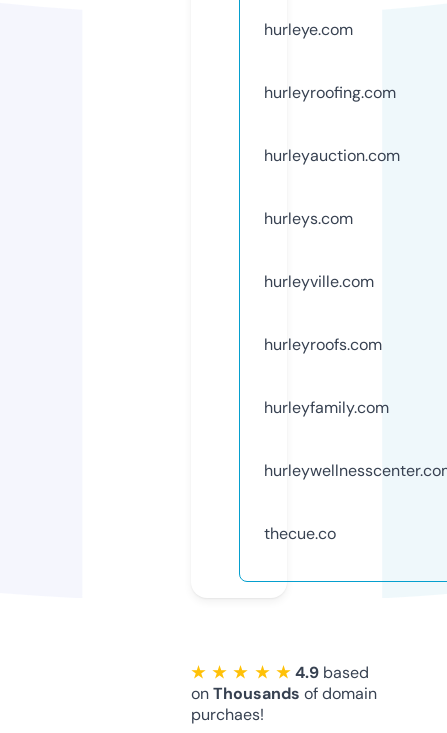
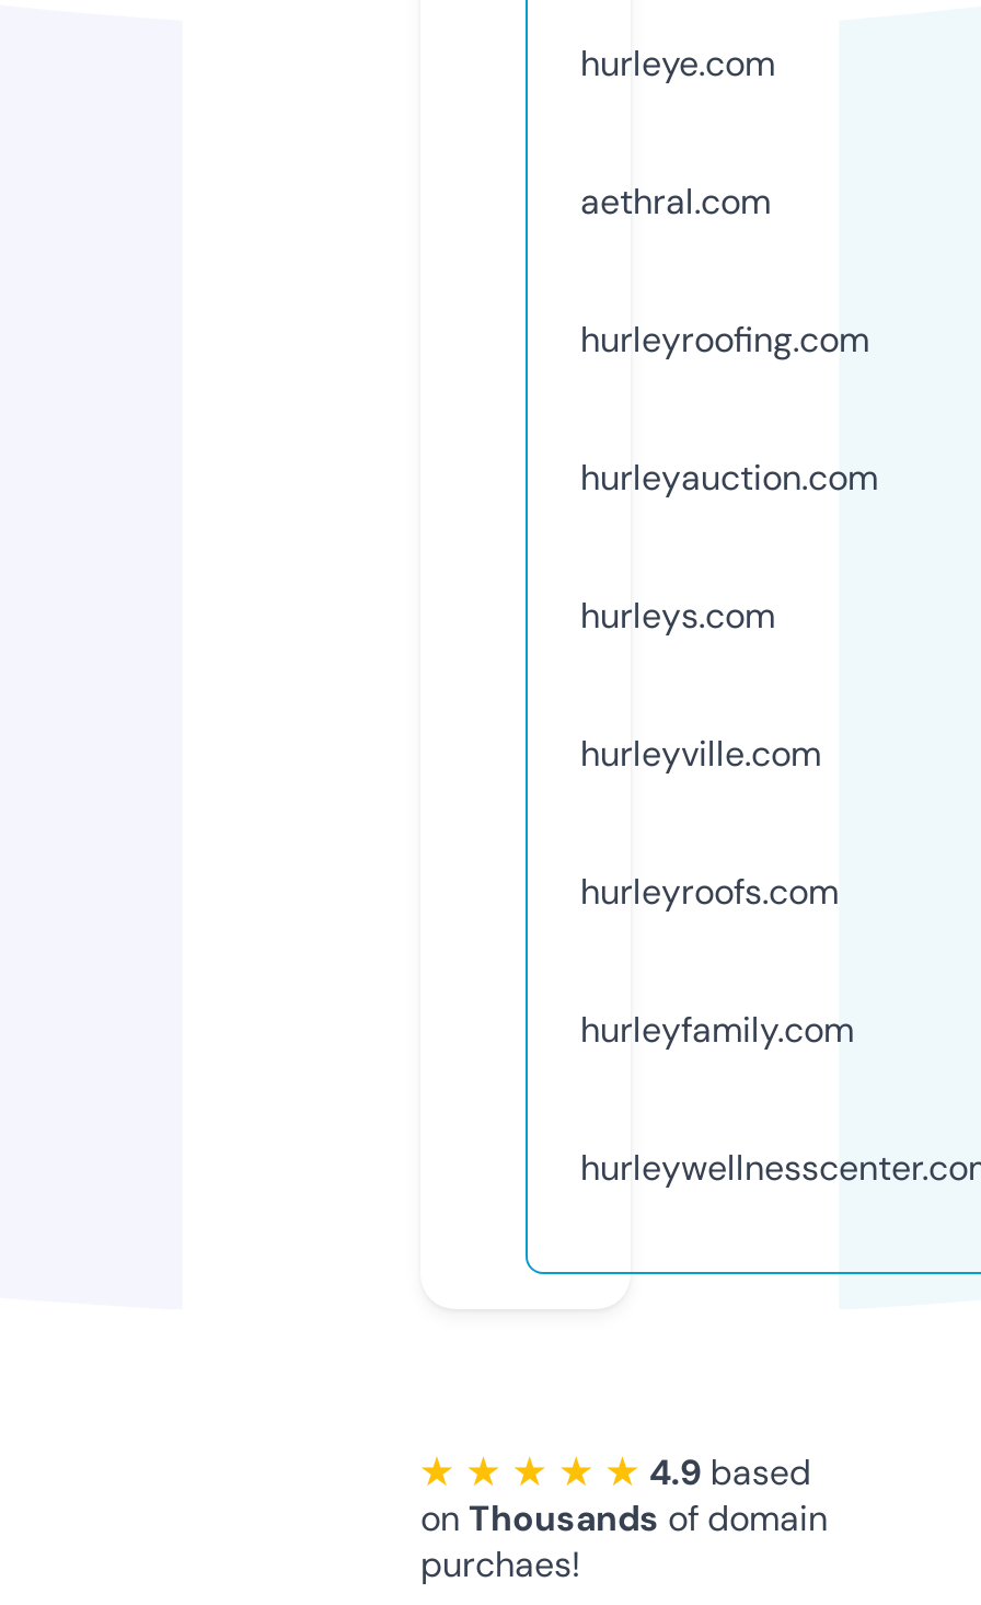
none -> [580,178,771,224] aethral.com
moved [264,82,400,418] -> [580,316,878,1052]: hurleyroofing.com | hurleyauction.com | hurleys.com | hurleyville.com | hurleyroofs.com | hurleyfamily.com
[264,523,336,544] thecue.co -> none

